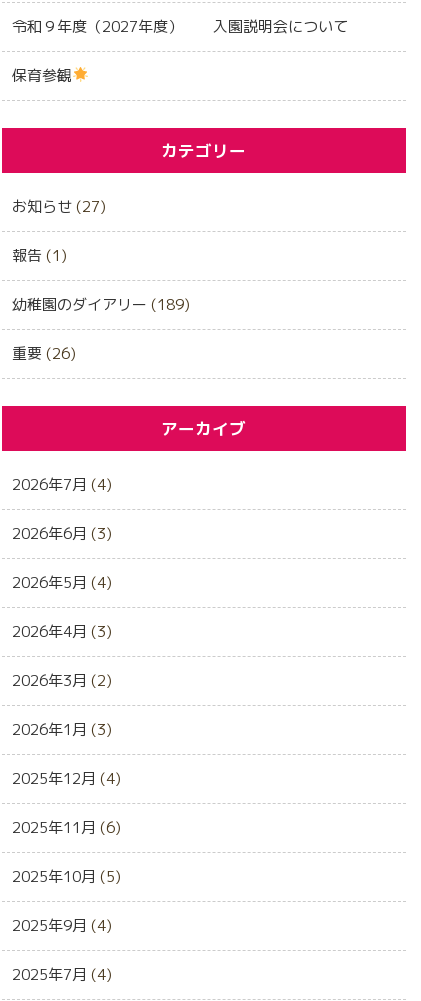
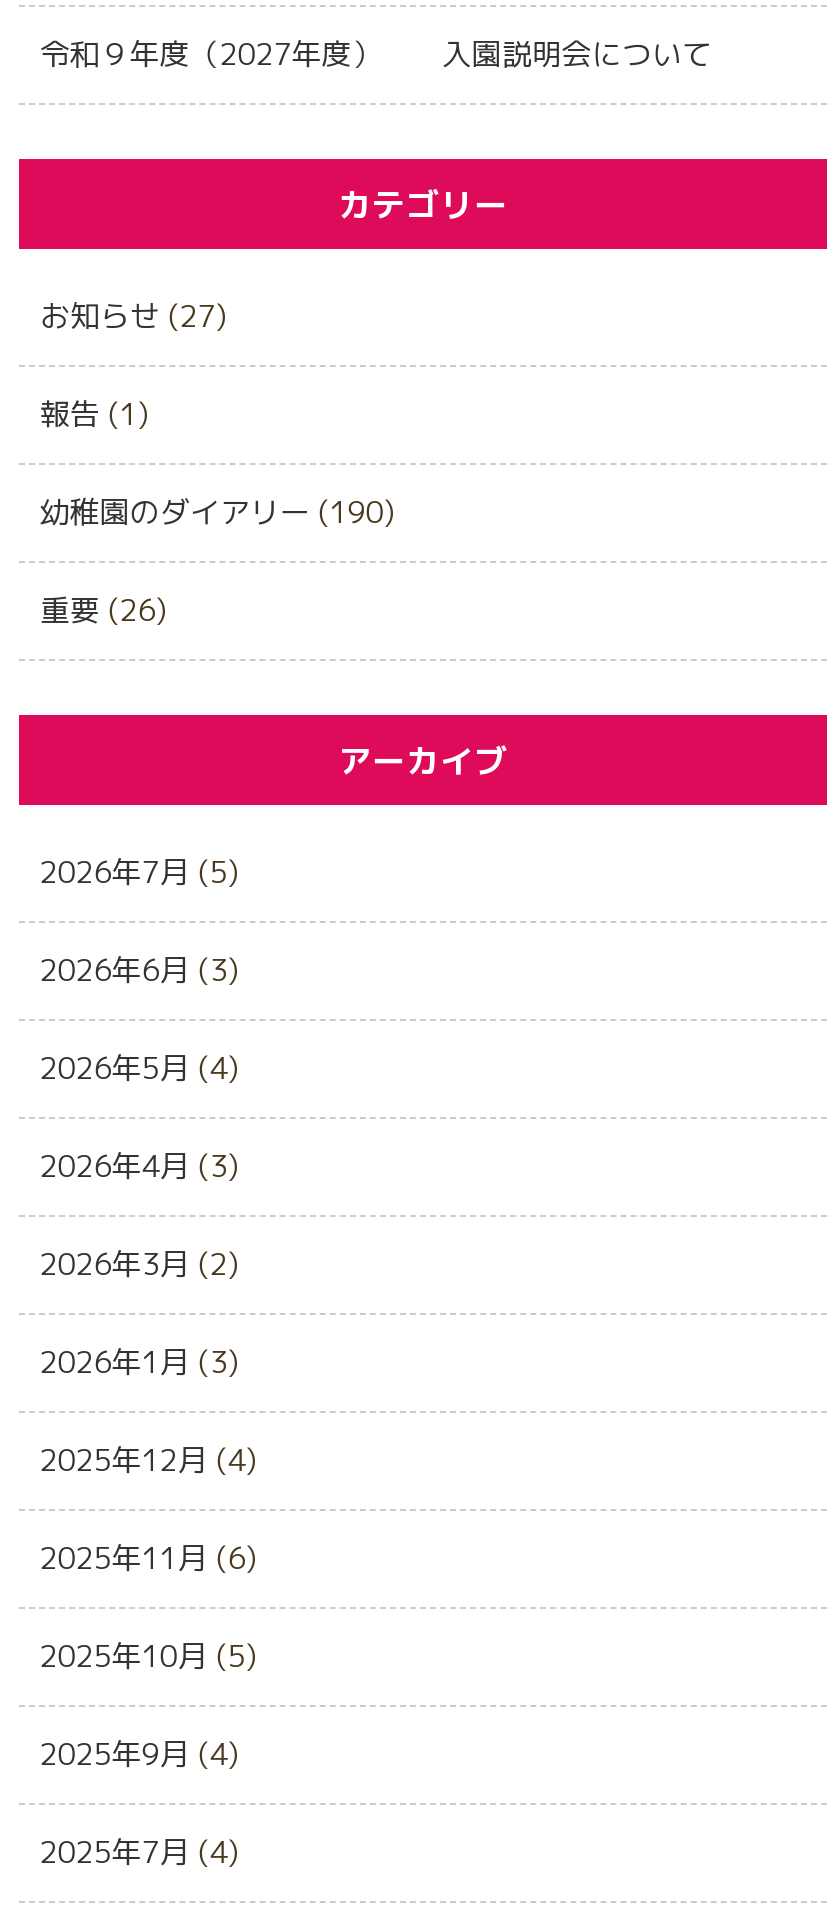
[12,65,72,86] 保育参観 -> none
[12,294,190,315] 幼稚園のダイアリー(189) -> [40,491,396,533] 幼稚園のダイアリー(190)
[12,474,112,495] 2026年7月(4) -> [40,851,240,893] 2026年7月(5)

